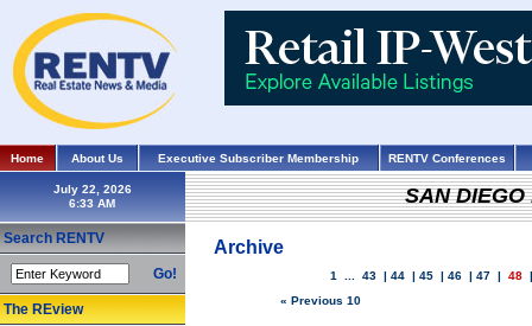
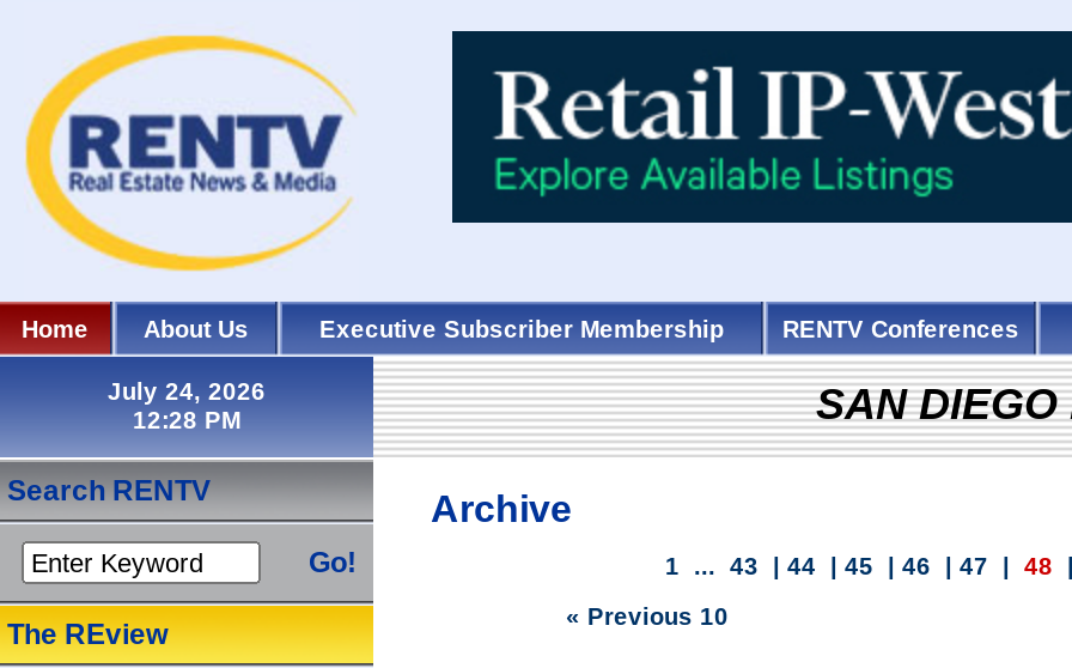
[53,183,132,196] July 22, 2026 -> [108,378,266,405] July 24, 2026

